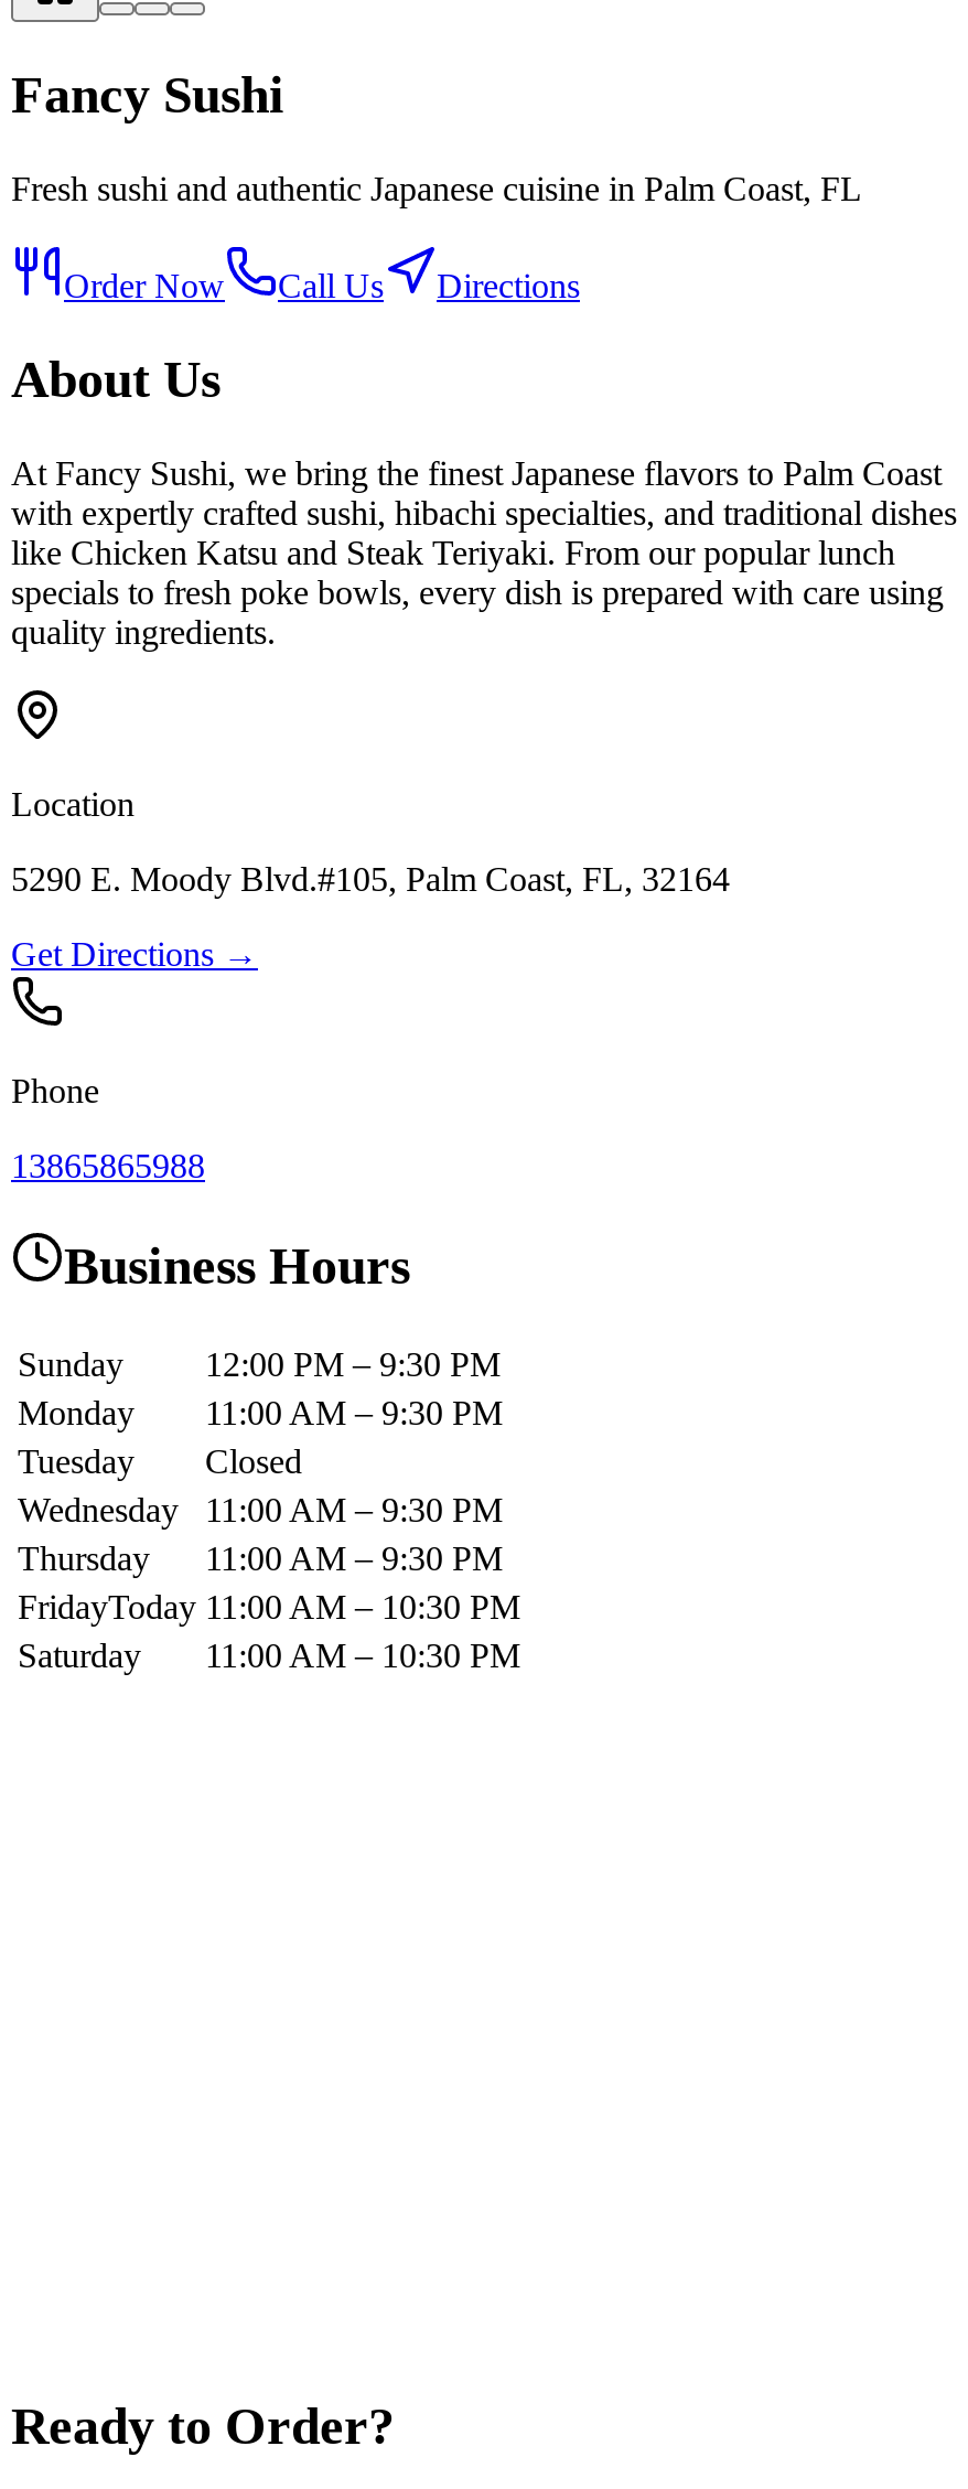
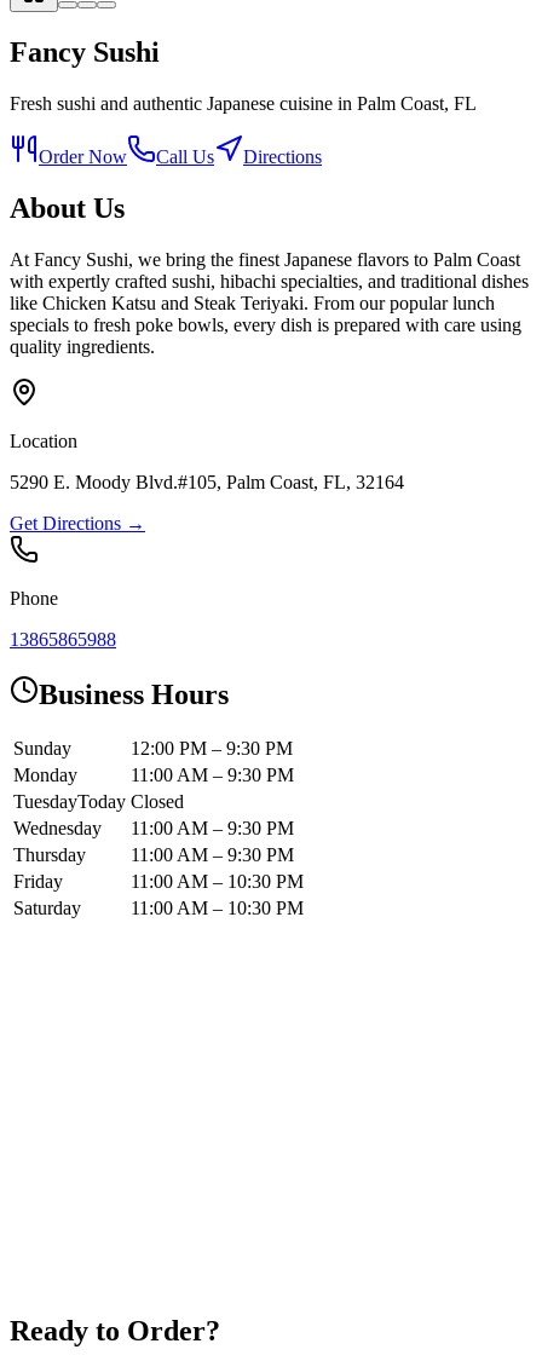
[18,1443,302,1481] Tuesday | Closed -> [13,792,184,812] TuesdayToday Closed
[18,1589,520,1626] FridayToday 11:00 AM – 10:30 PM -> [13,872,304,892] Friday | 11:00 AM – 10:30 PM

